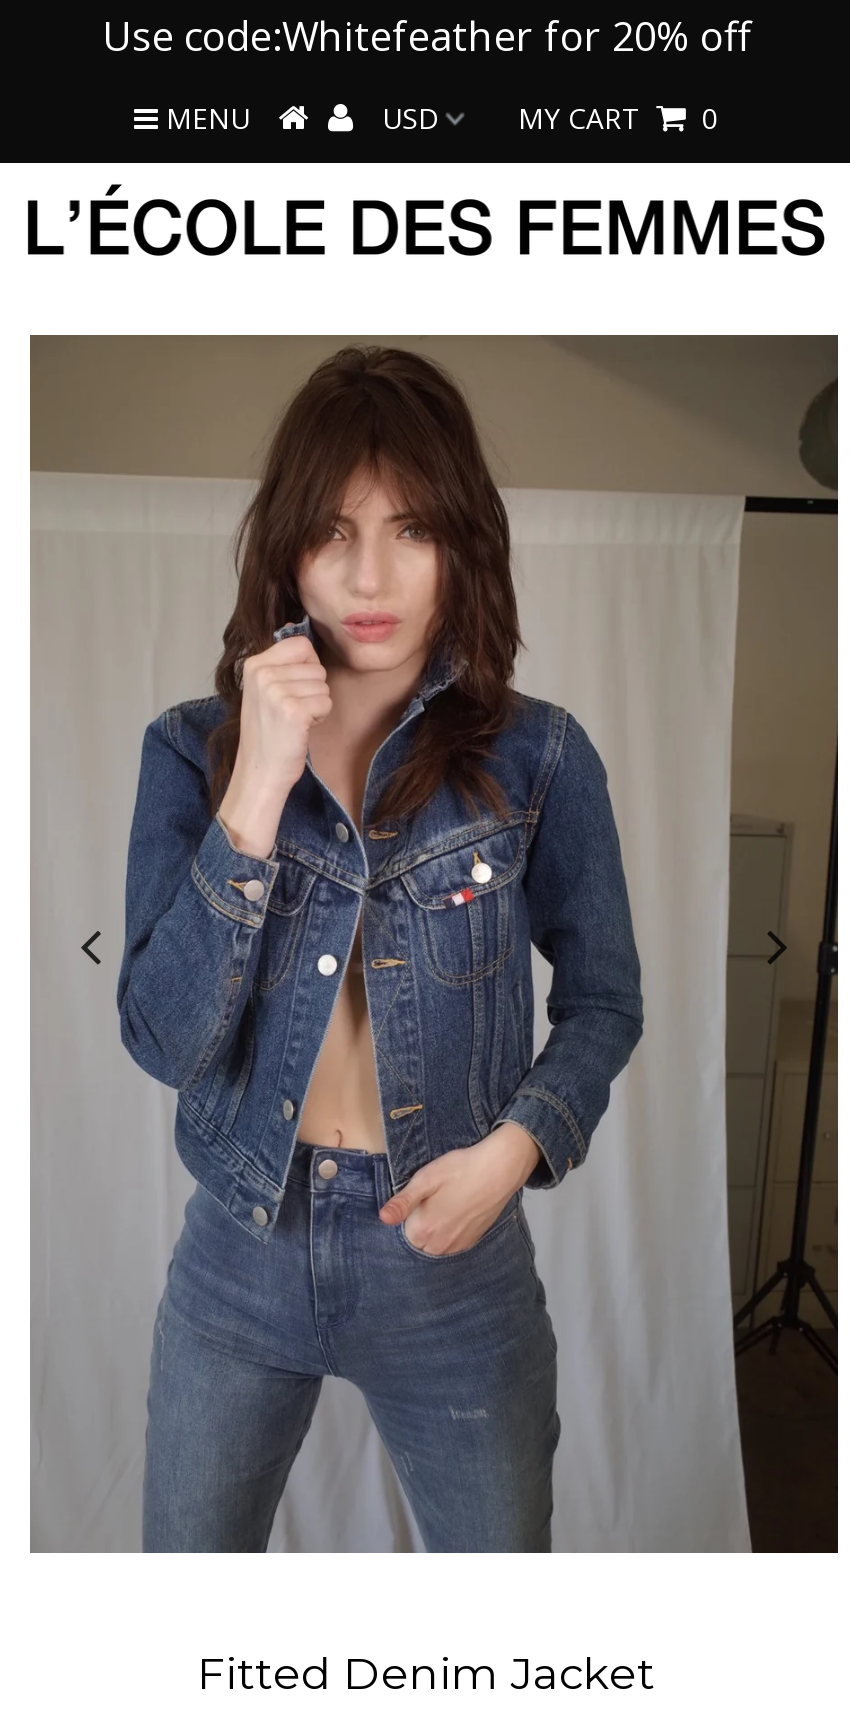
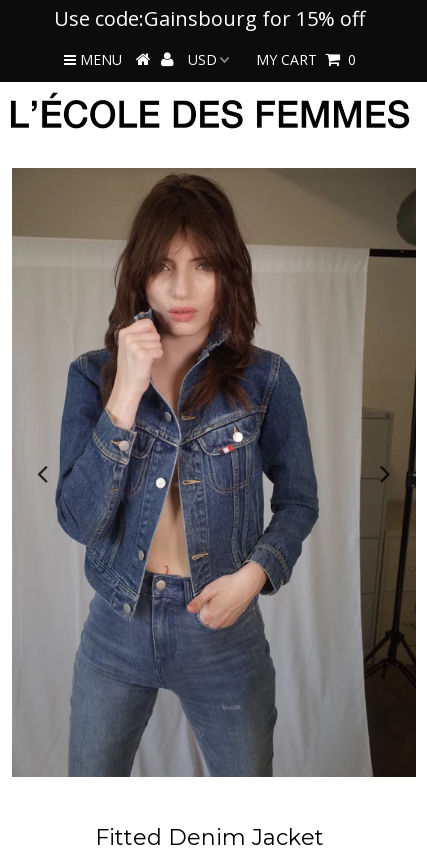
[102,9,750,63] Use code:Whitefeather for 20% off -> [54,5,365,32] Use code:Gainsbourg for 15% off

